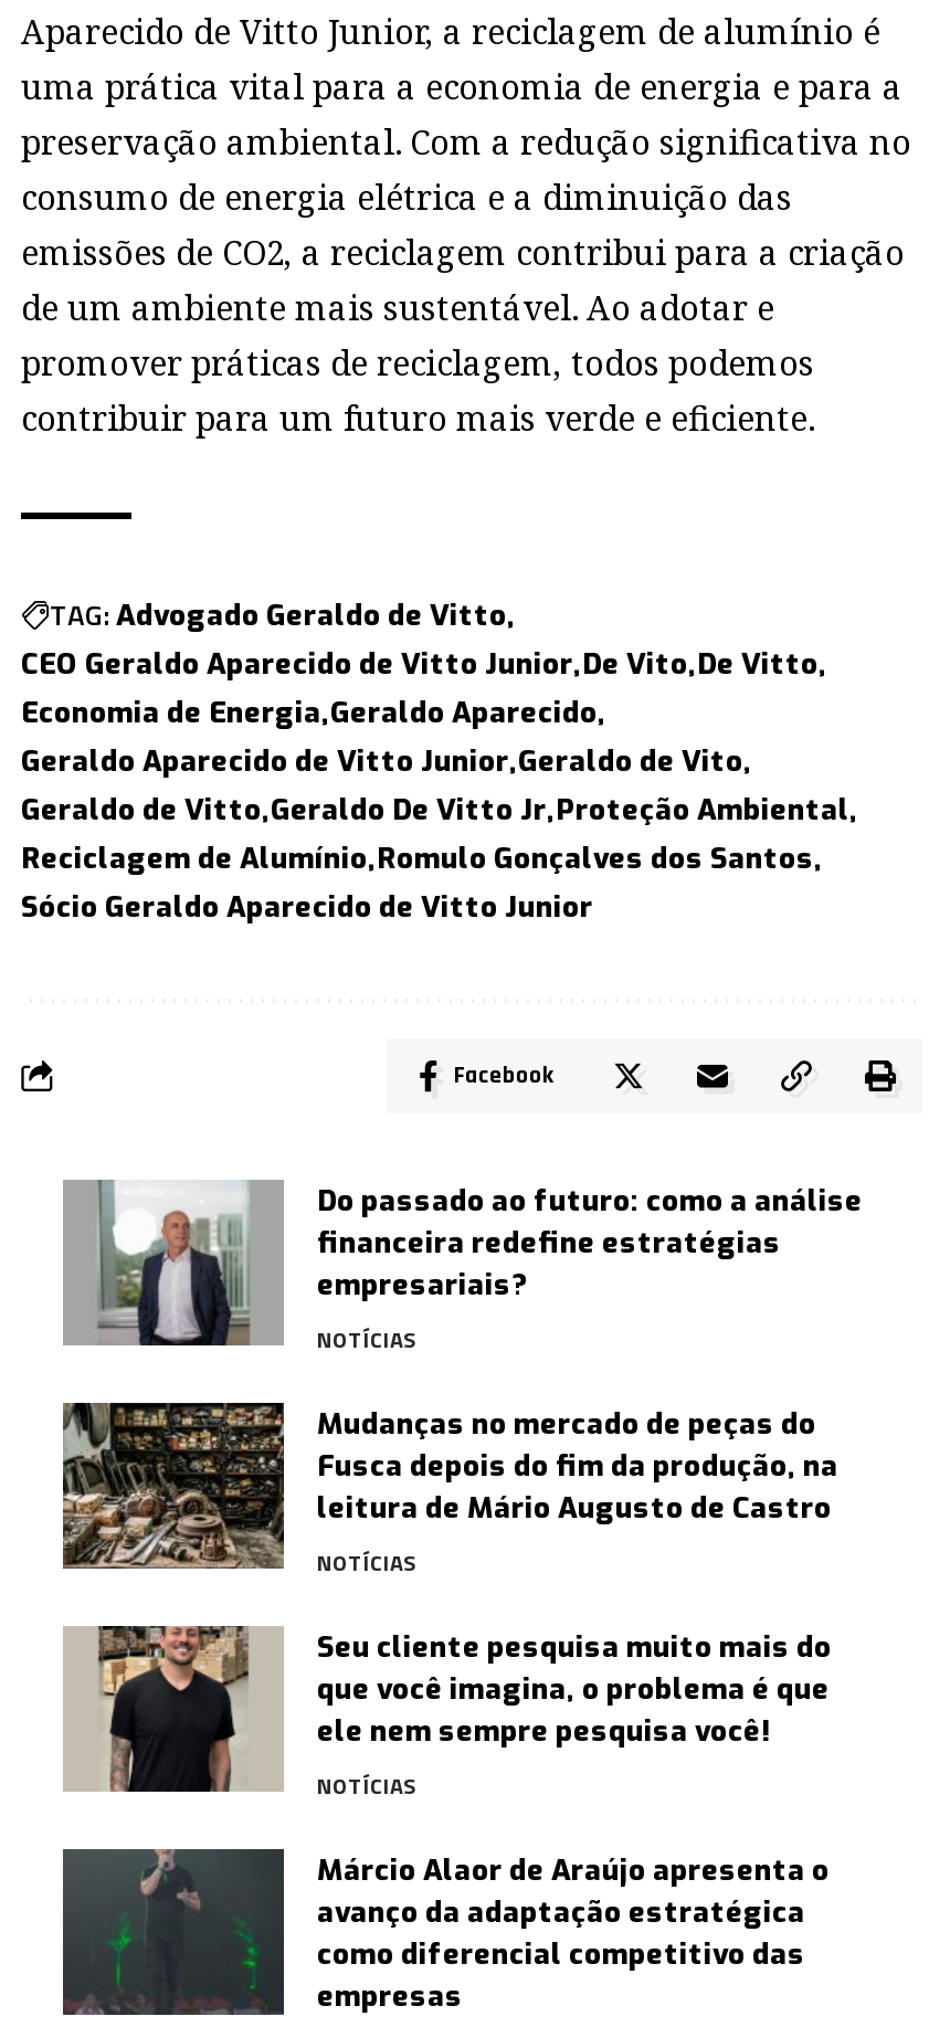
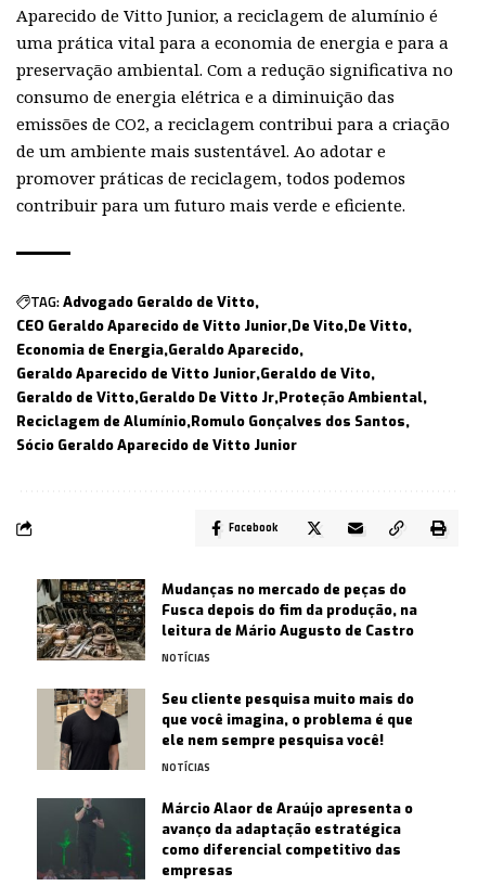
[65,1180,863,1355] [image] | Do passado ao futuro: como a análise | financeira redefine estratégias | empresariais? | NOTÍCIAS -> none

